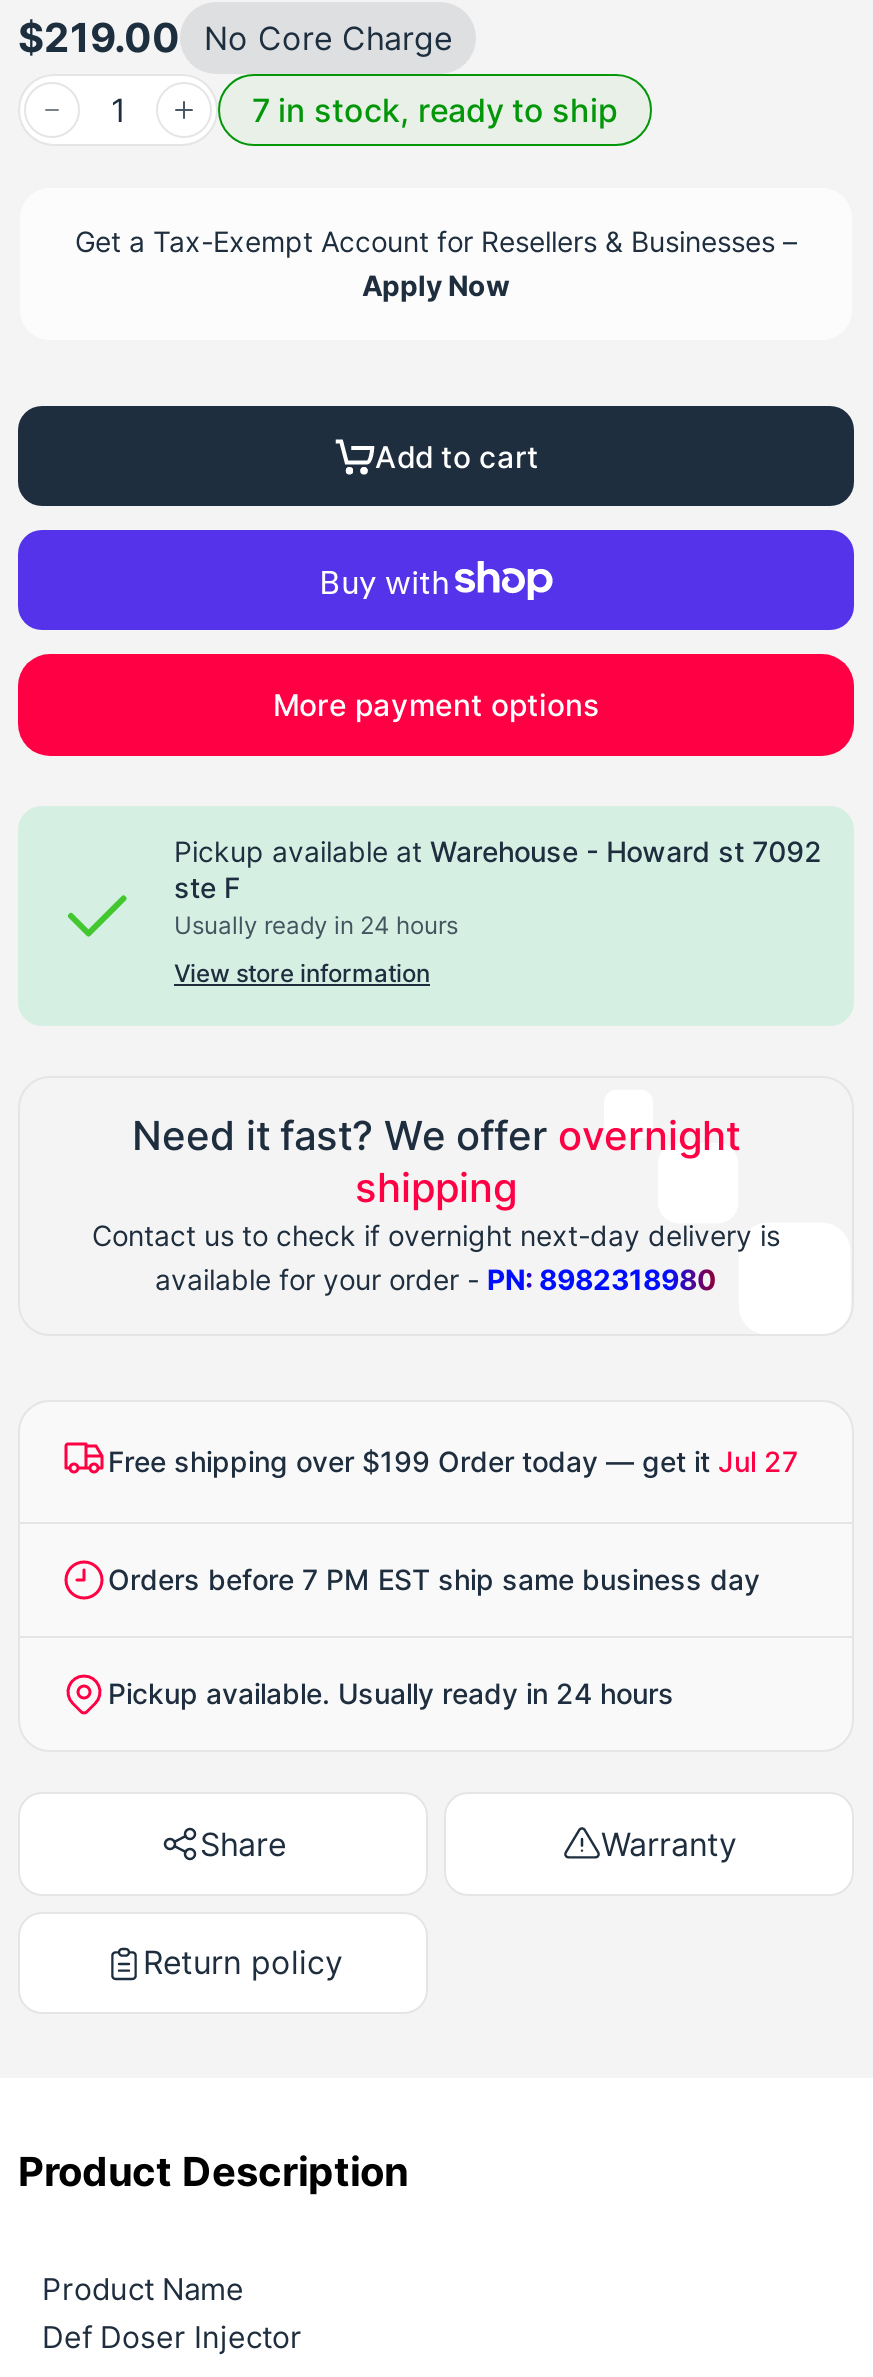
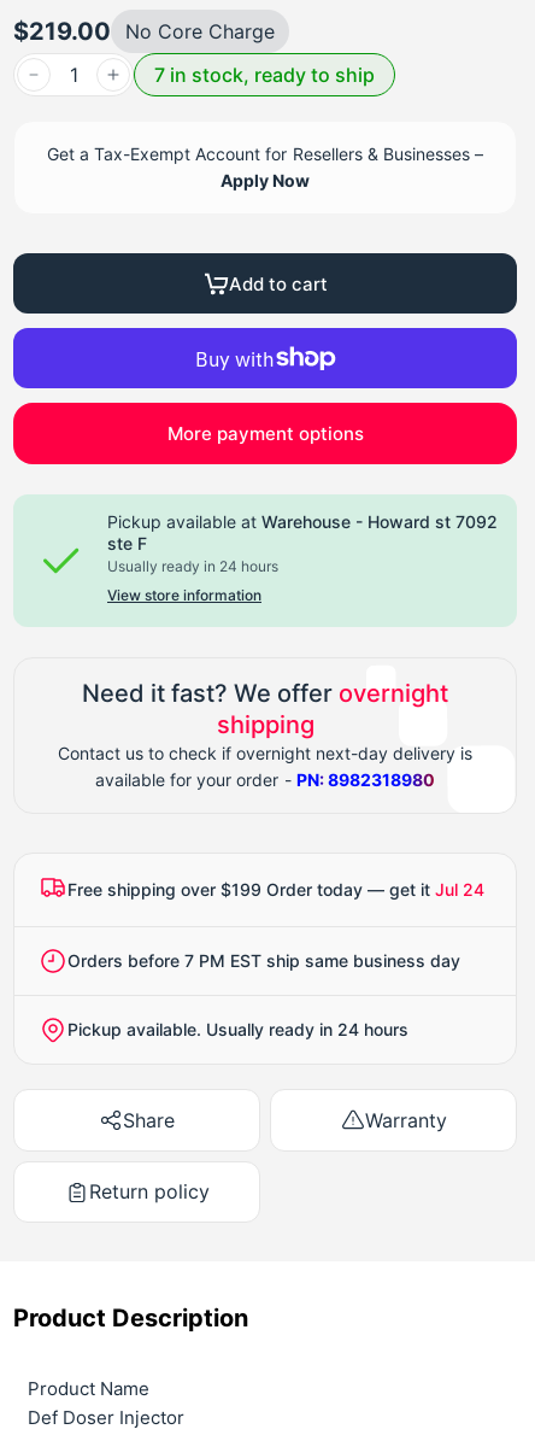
[108,1444,798,1478] Free shipping over $199 Order today — get it Jul 27 -> [67,879,484,900] Free shipping over $199 Order today — get it Jul 24

